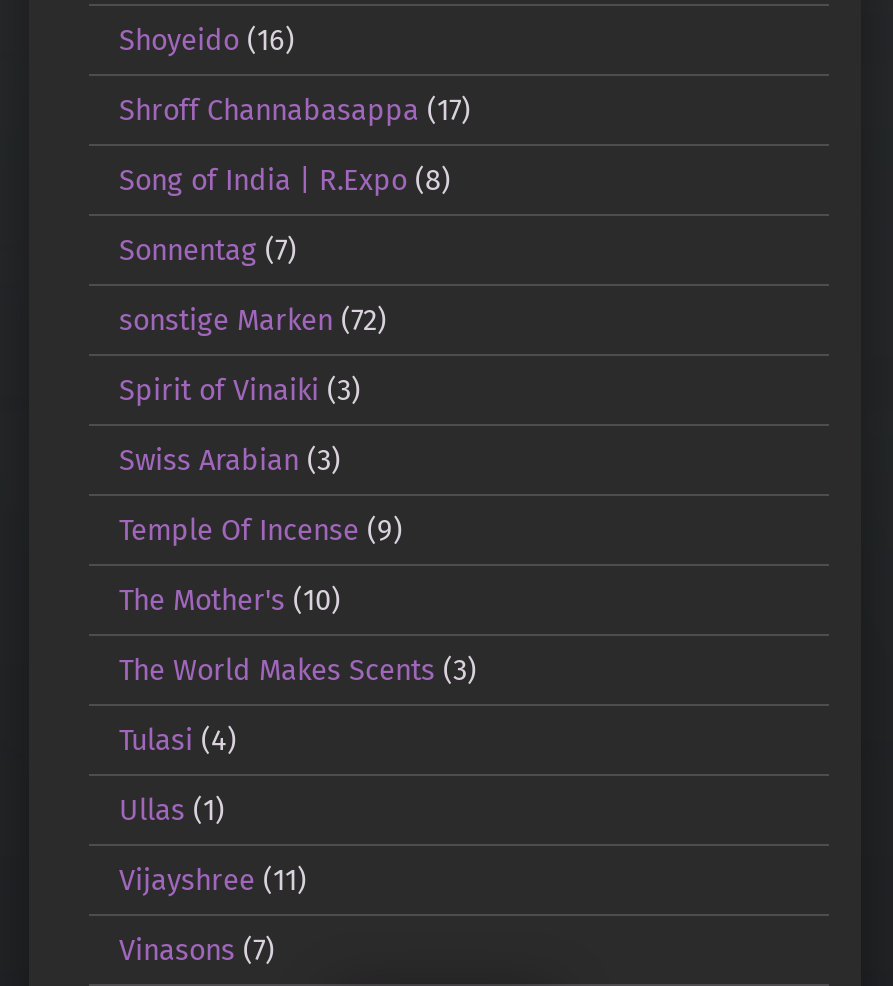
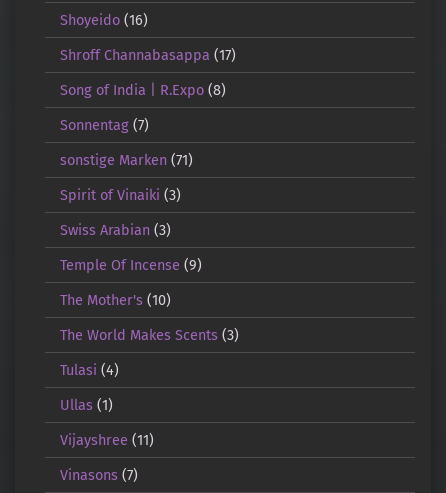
[119,301,387,337] sonstige Marken (72) -> [60,151,193,169] sonstige Marken (71)

